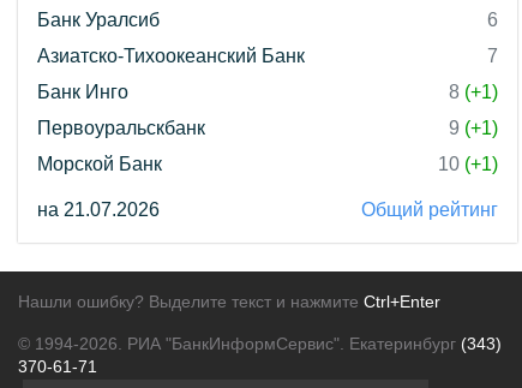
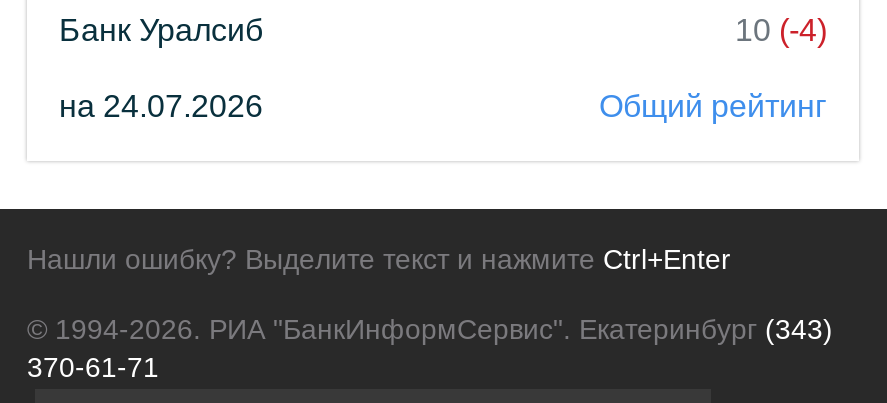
[37,10,498,220] 6 | Азиатско-Тихоокеанский Банк | 7 | Банк Инго | 8 (+1) | Первоуральскбанк | 9 (+1) | Морской Банк | 10 (+1) | на 21.07.2026 -> [59,13,827,123] 10 (-4) | на 24.07.2026

